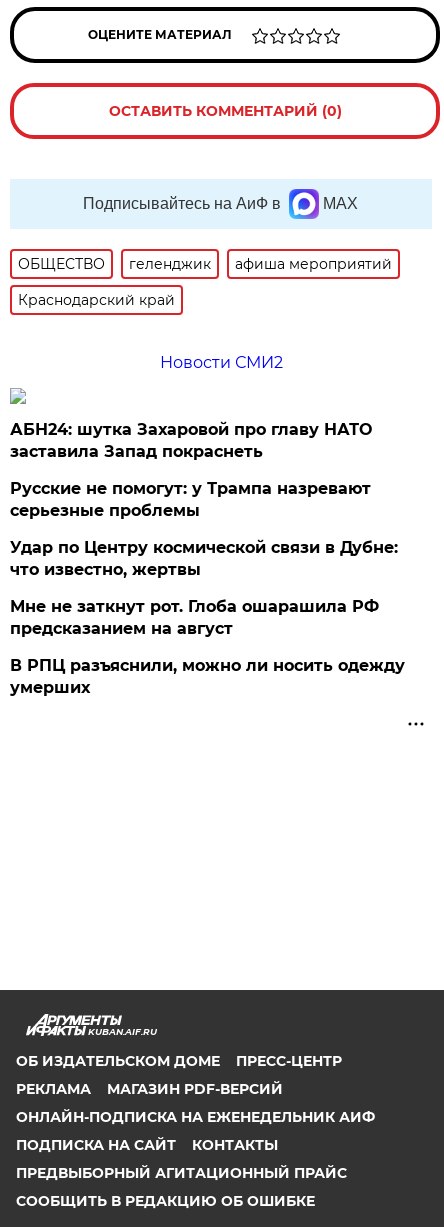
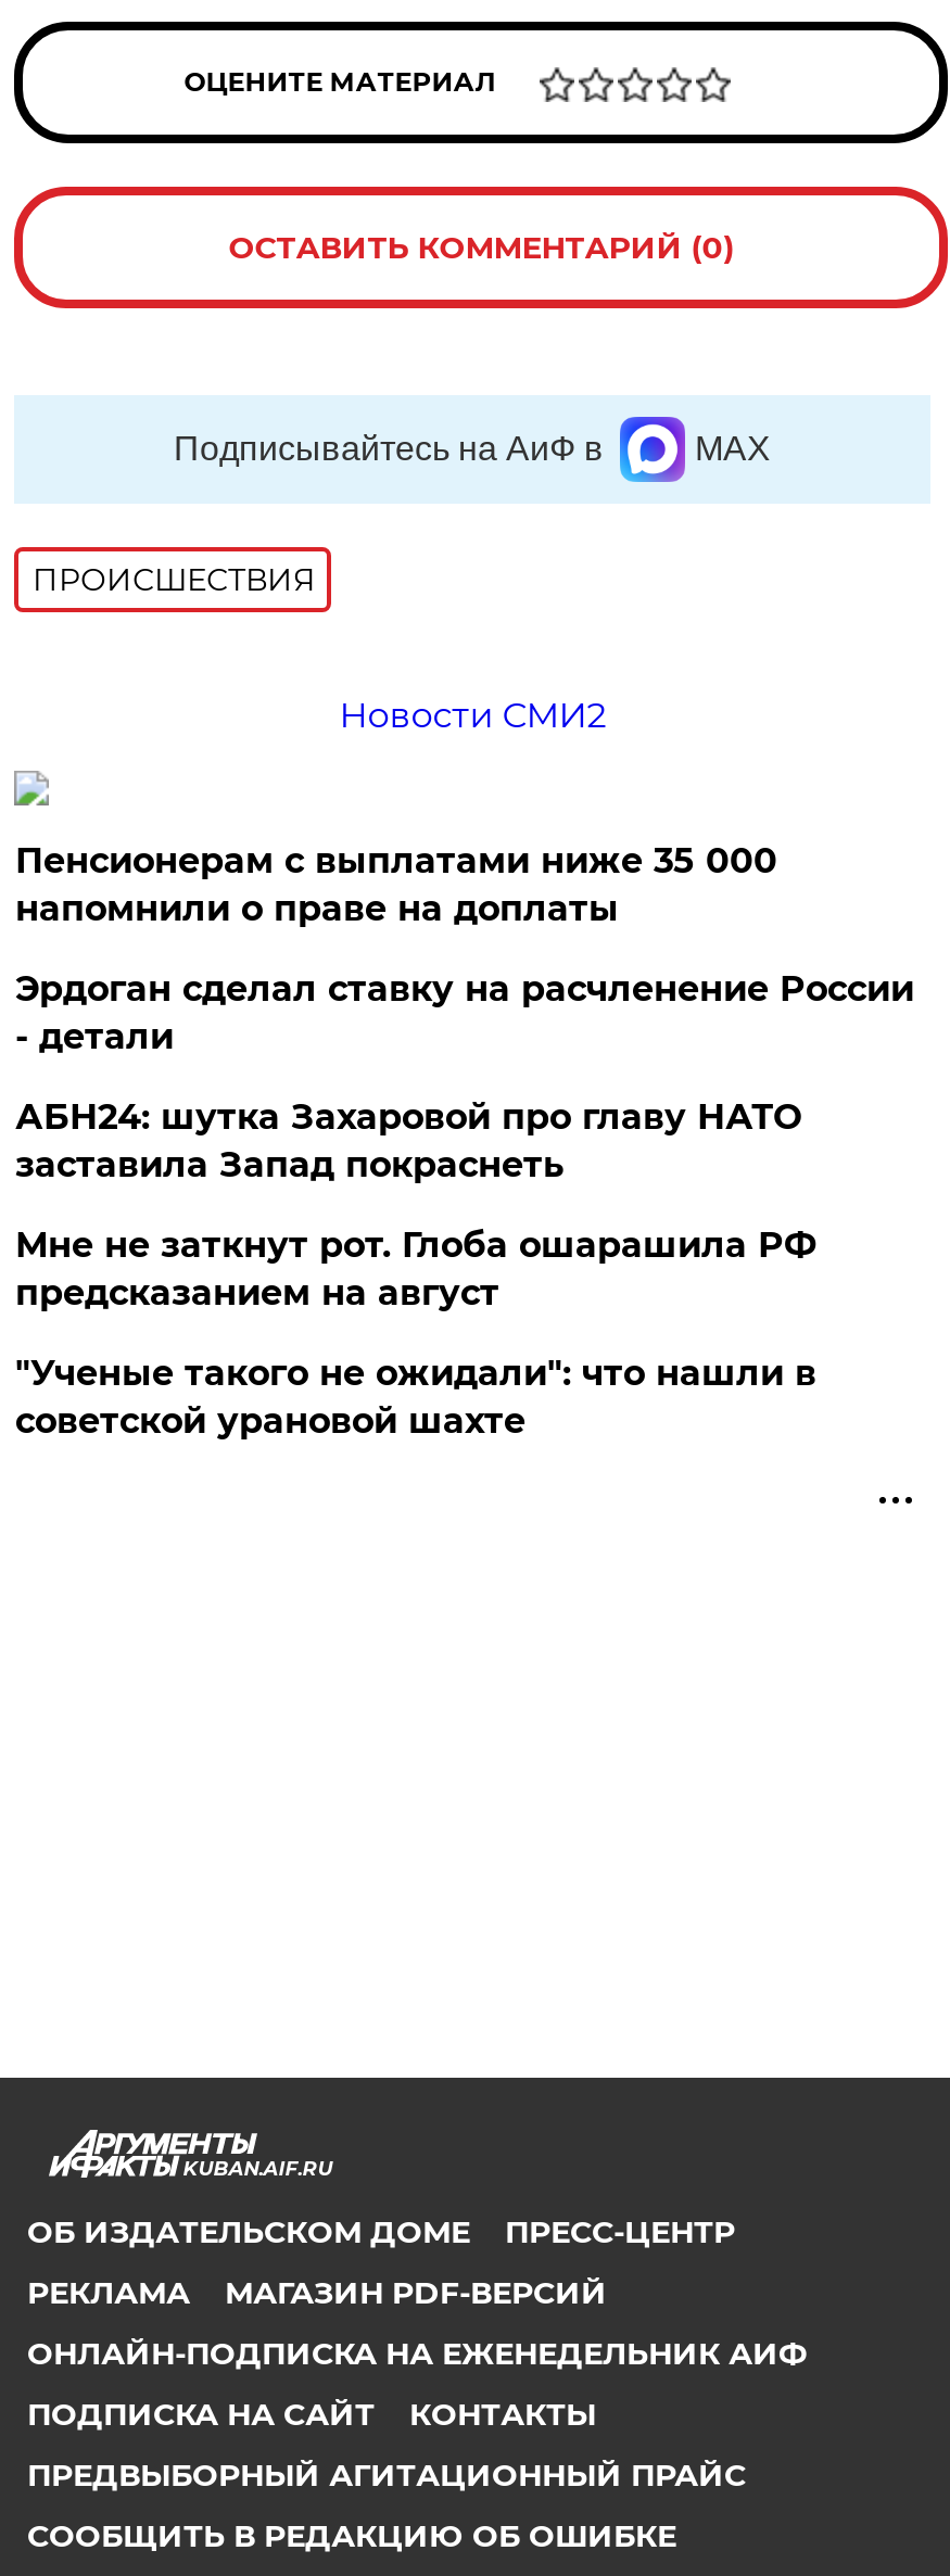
[18,255,392,309] ОБЩЕСТВО | геленджик | афиша мероприятий | Краснодарский край -> [32,560,315,599] ПРОИСШЕСТВИЯ
none -> [15,840,914,1057] Пенсионерам с выплатами ниже 35 000 | напомнили о праве на доплаты | Эрдоган сделал ставку на расчленение России | - детали
moved [10,420,372,461] -> [15,1096,801,1185]: АБН24: шутка Захаровой про главу НАТО | заставила Запад покраснеть
[10,479,398,579] Русские не помогут: у Трампа назревают | серьезные проблемы | Удар по Центру космической связи в Дубне: | что известно, жертвы -> none
[10,656,405,697] В РПЦ разъяснили, можно ли носить одежду | умерших -> [15,1353,816,1442] "Ученые такого не ожидали": что нашли в | советской урановой шахте

